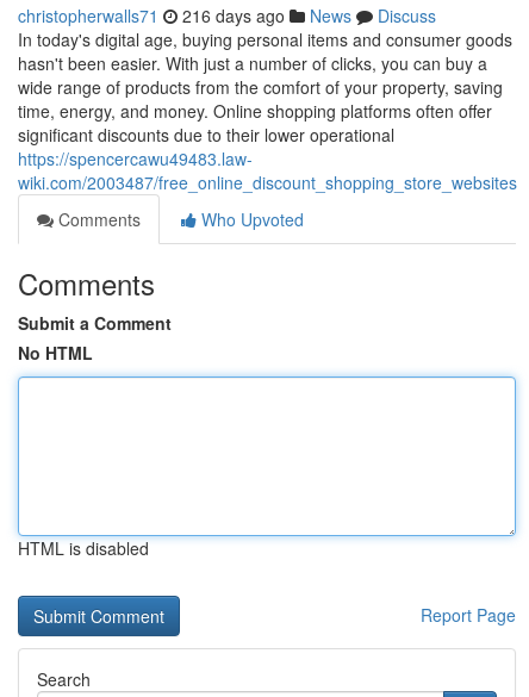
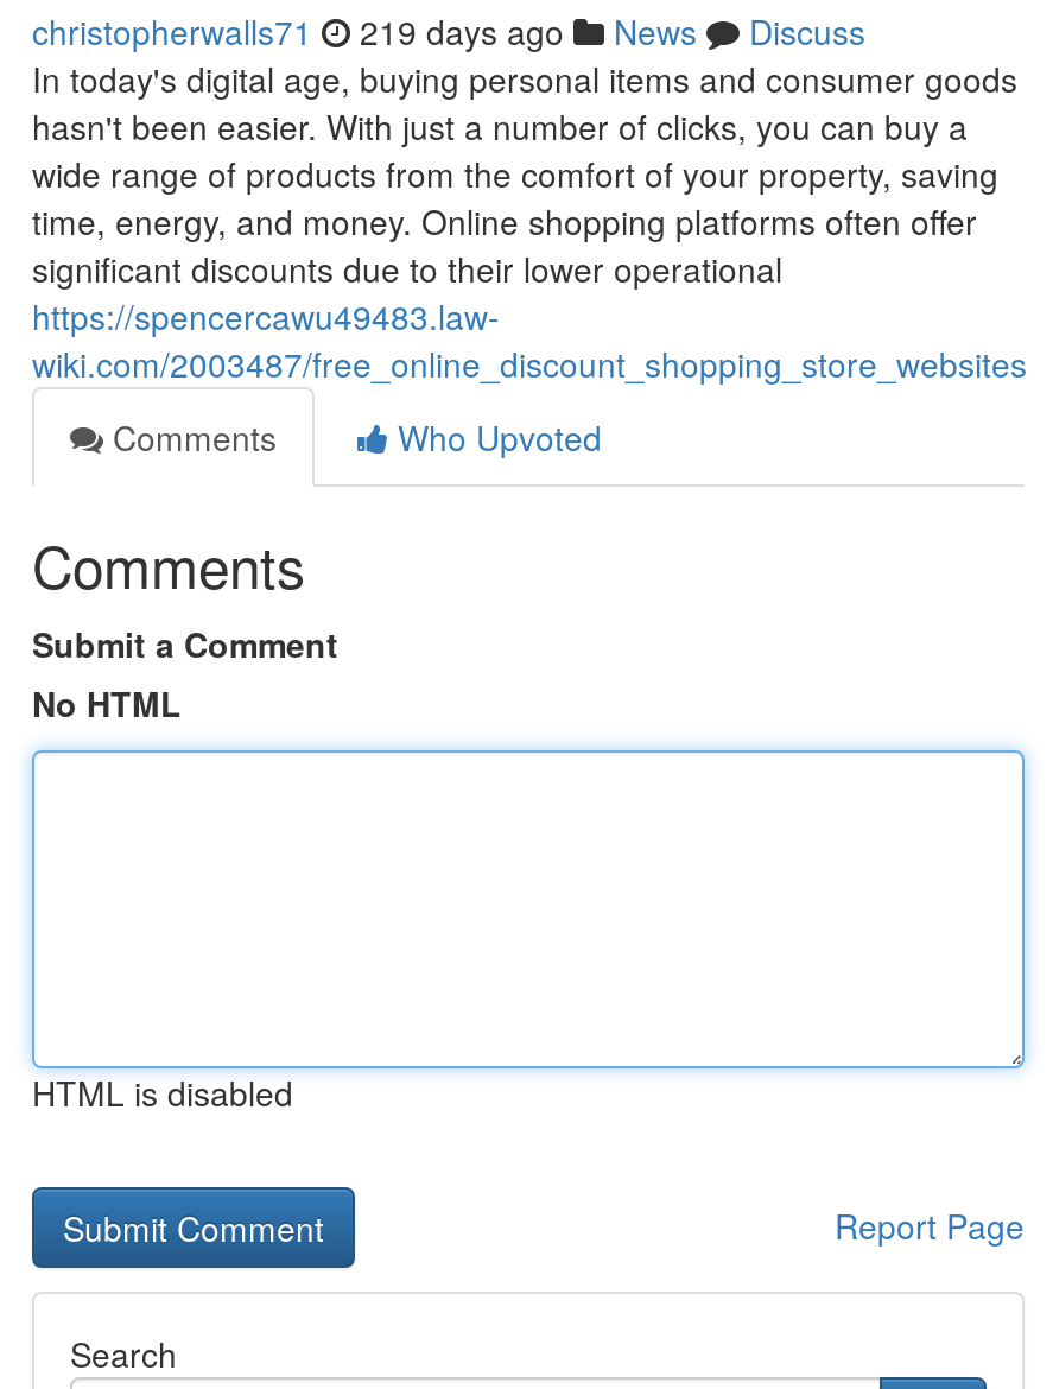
[18,4,436,27] christopherwalls71 216 days ago News Discuss -> [32,7,865,55] christopherwalls71 219 days ago News Discuss

